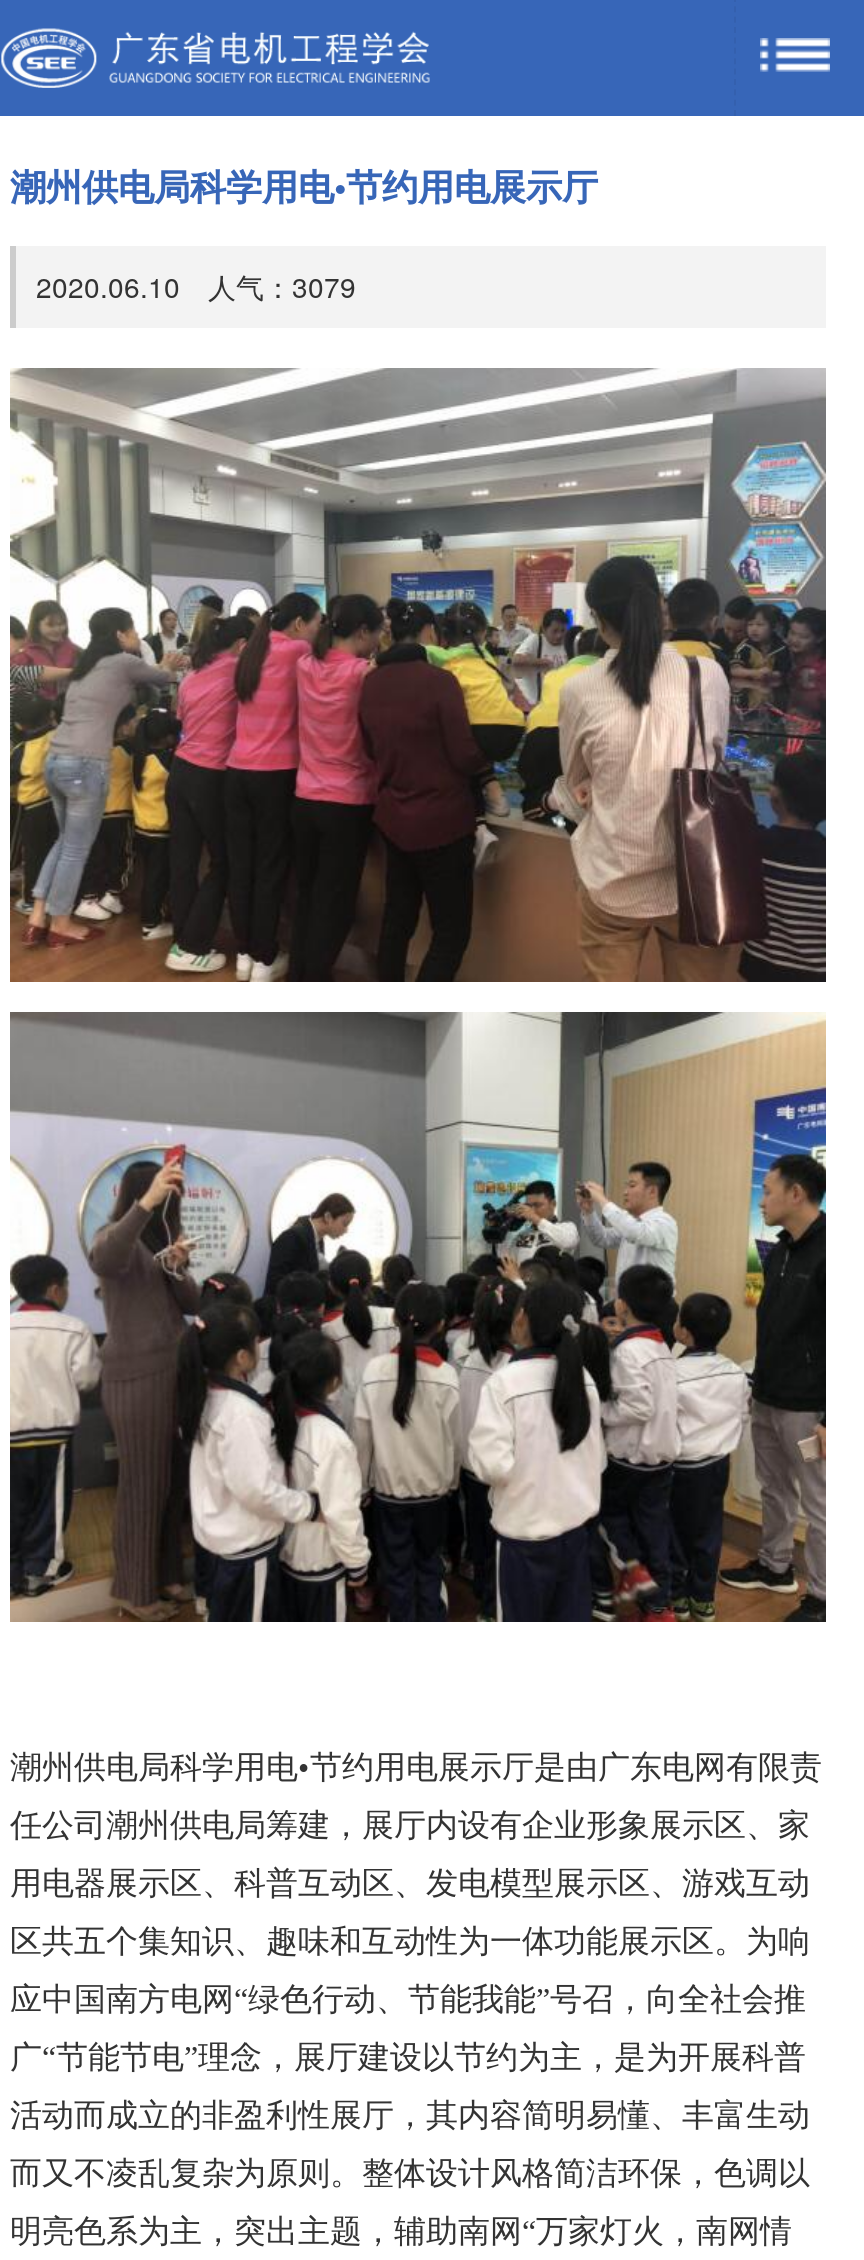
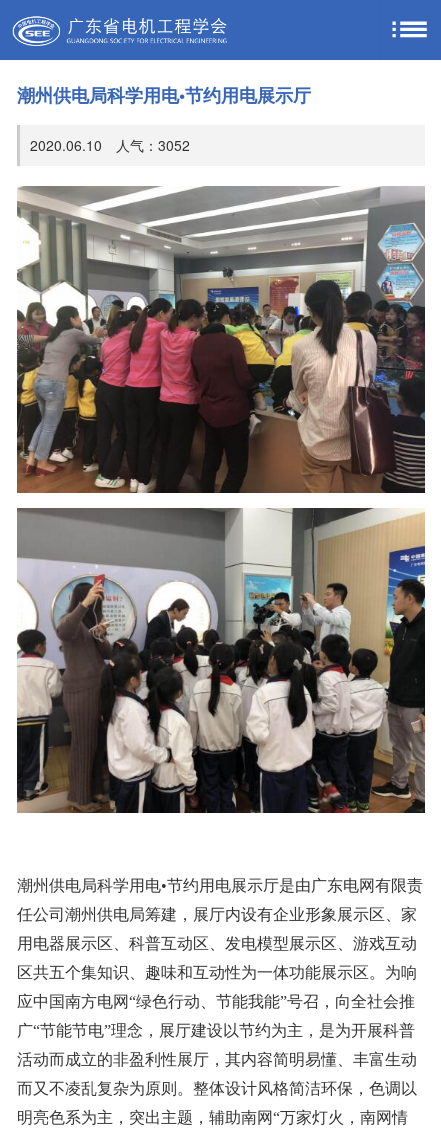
[36,266,356,306] 2020.06.10 人气：3079 -> [30,135,190,155] 2020.06.10 人气：3052

